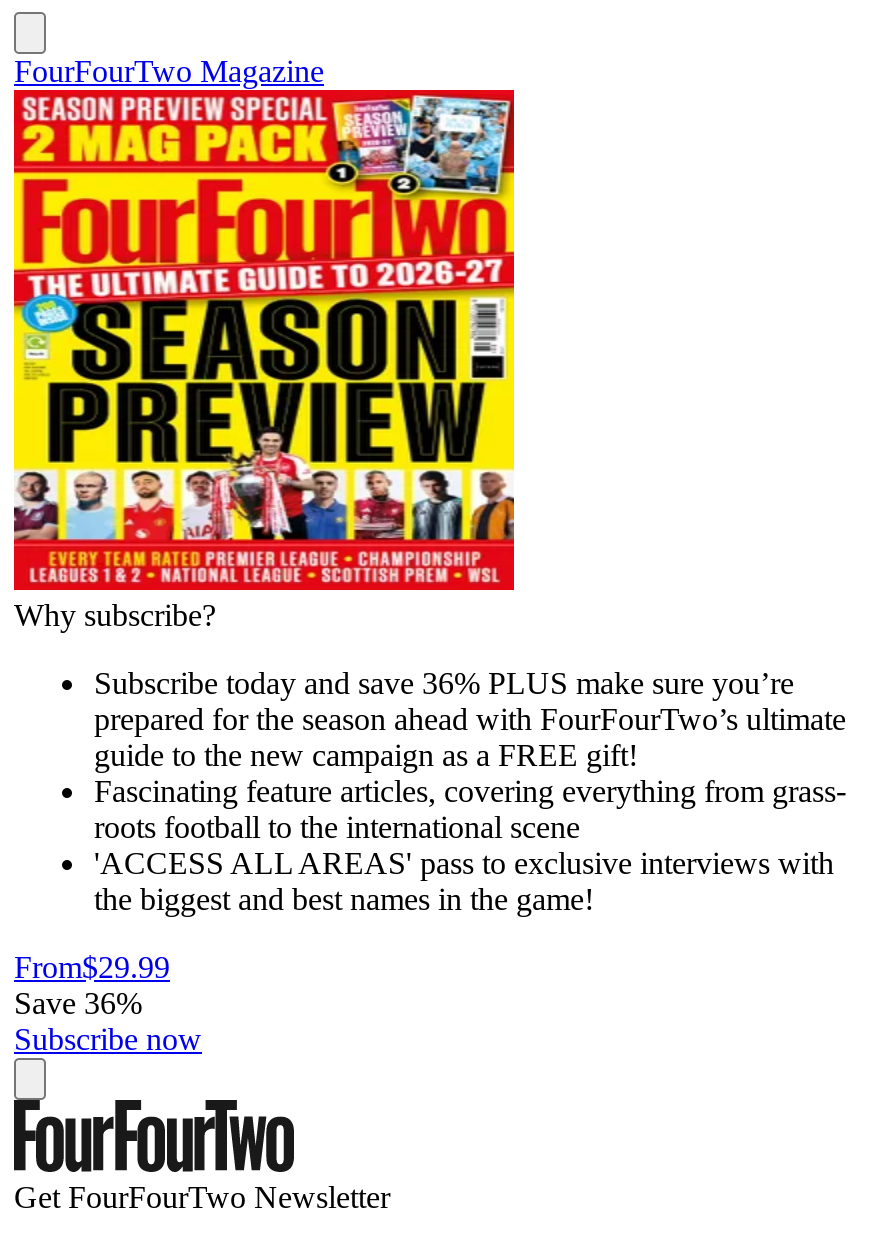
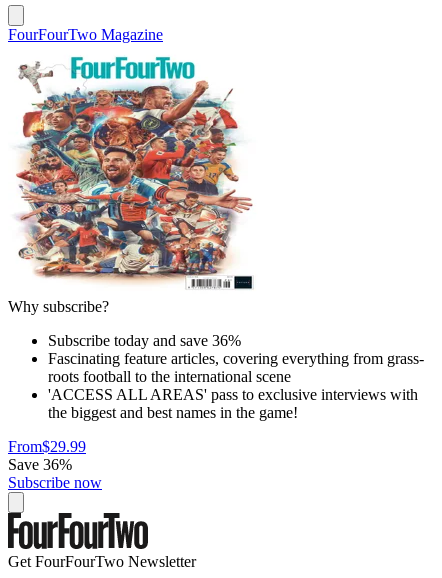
[12,88,846,771] [image] | Subscribe today and save 36% PLUS make sure you’re | prepared for the season ahead with FourFourTwo’s ultimate | guide to the new campaign as a FREE gift! -> [8,44,258,348] [image] | Subscribe today and save 36%

